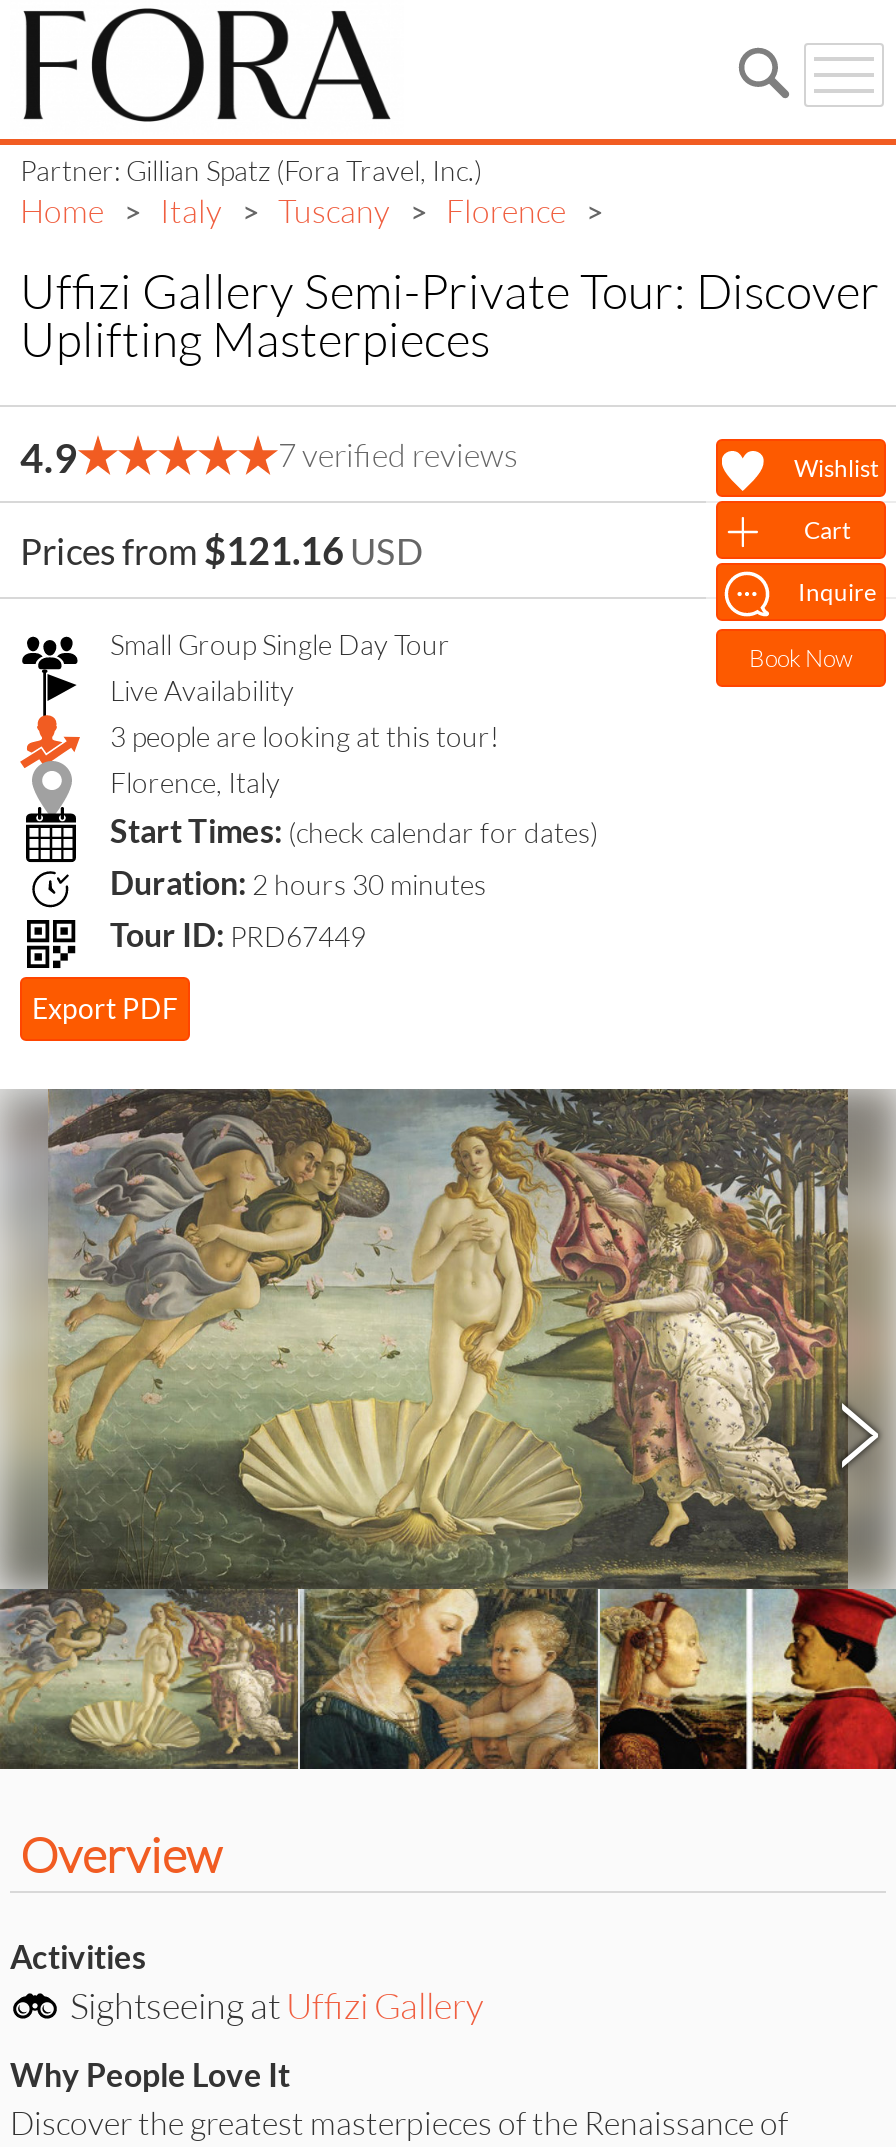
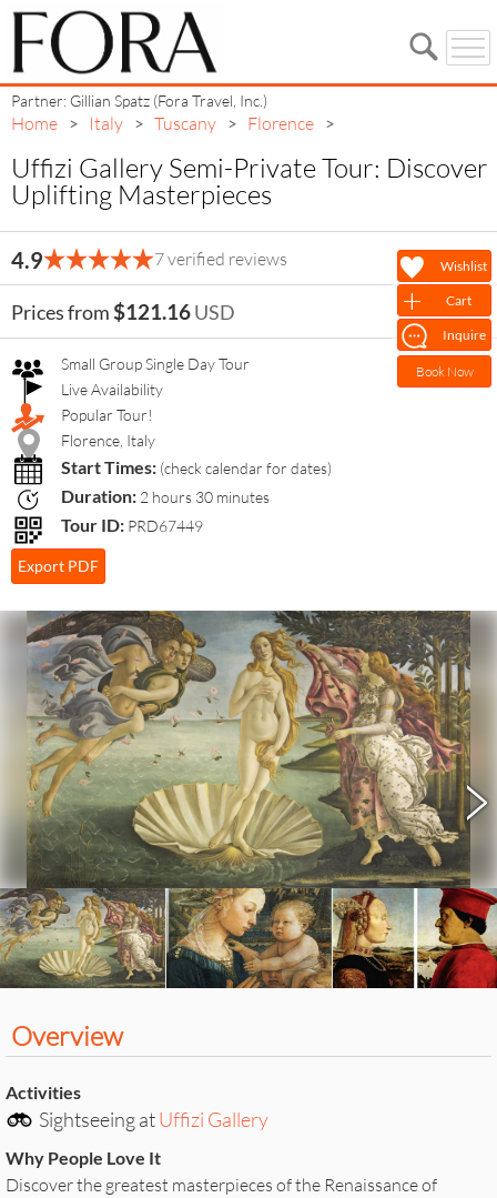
[110,719,500,753] 3 people are looking at this tour! -> [61,405,153,424] Popular Tour!

